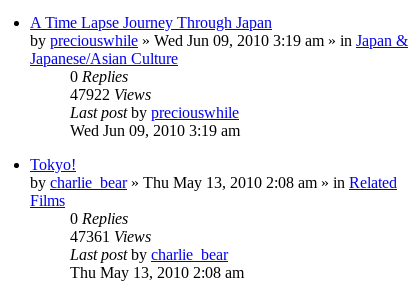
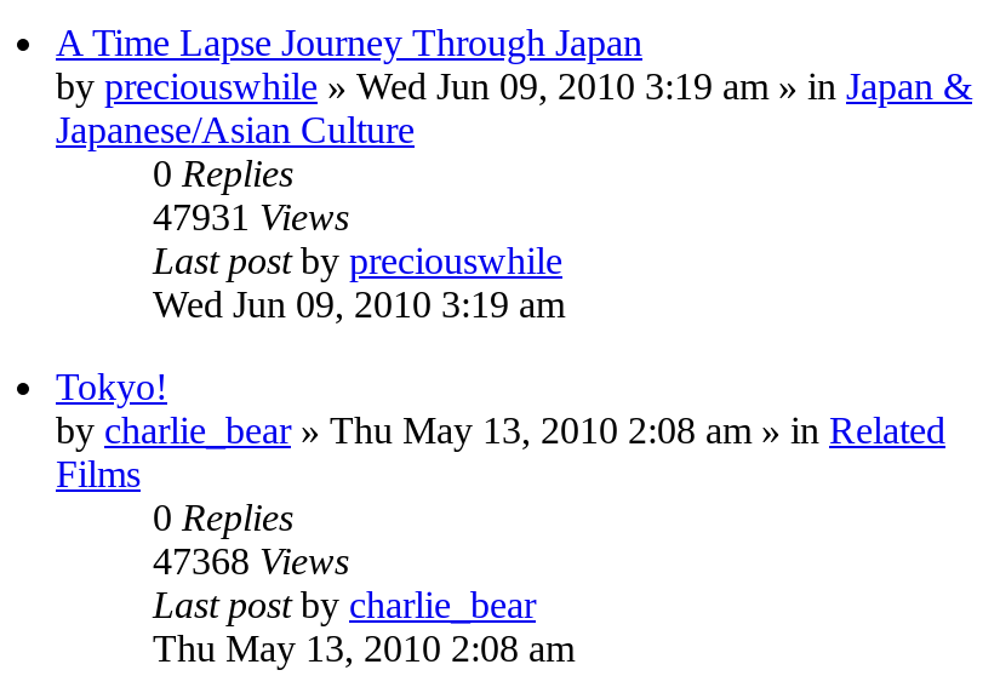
[70,86,151,103] 47922 Views -> [153,196,349,237] 47931 Views
[70,228,151,245] 47361 Views -> [153,540,349,581] 47368 Views

